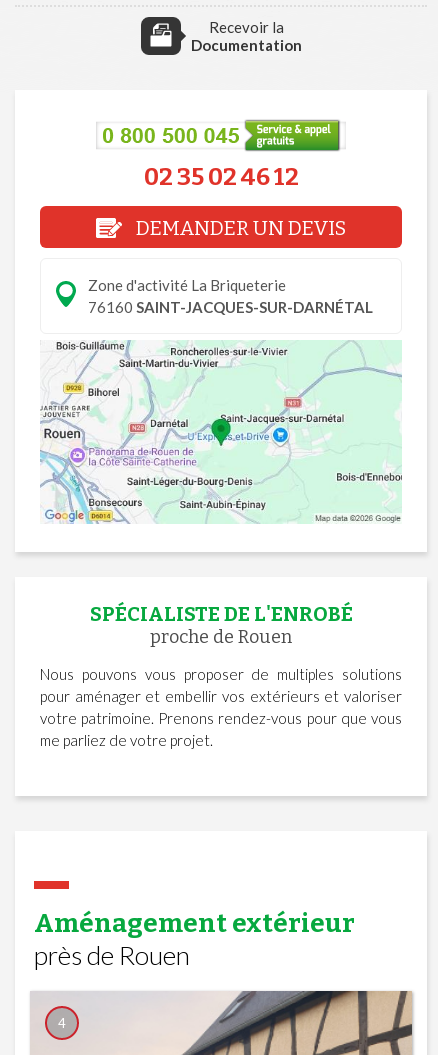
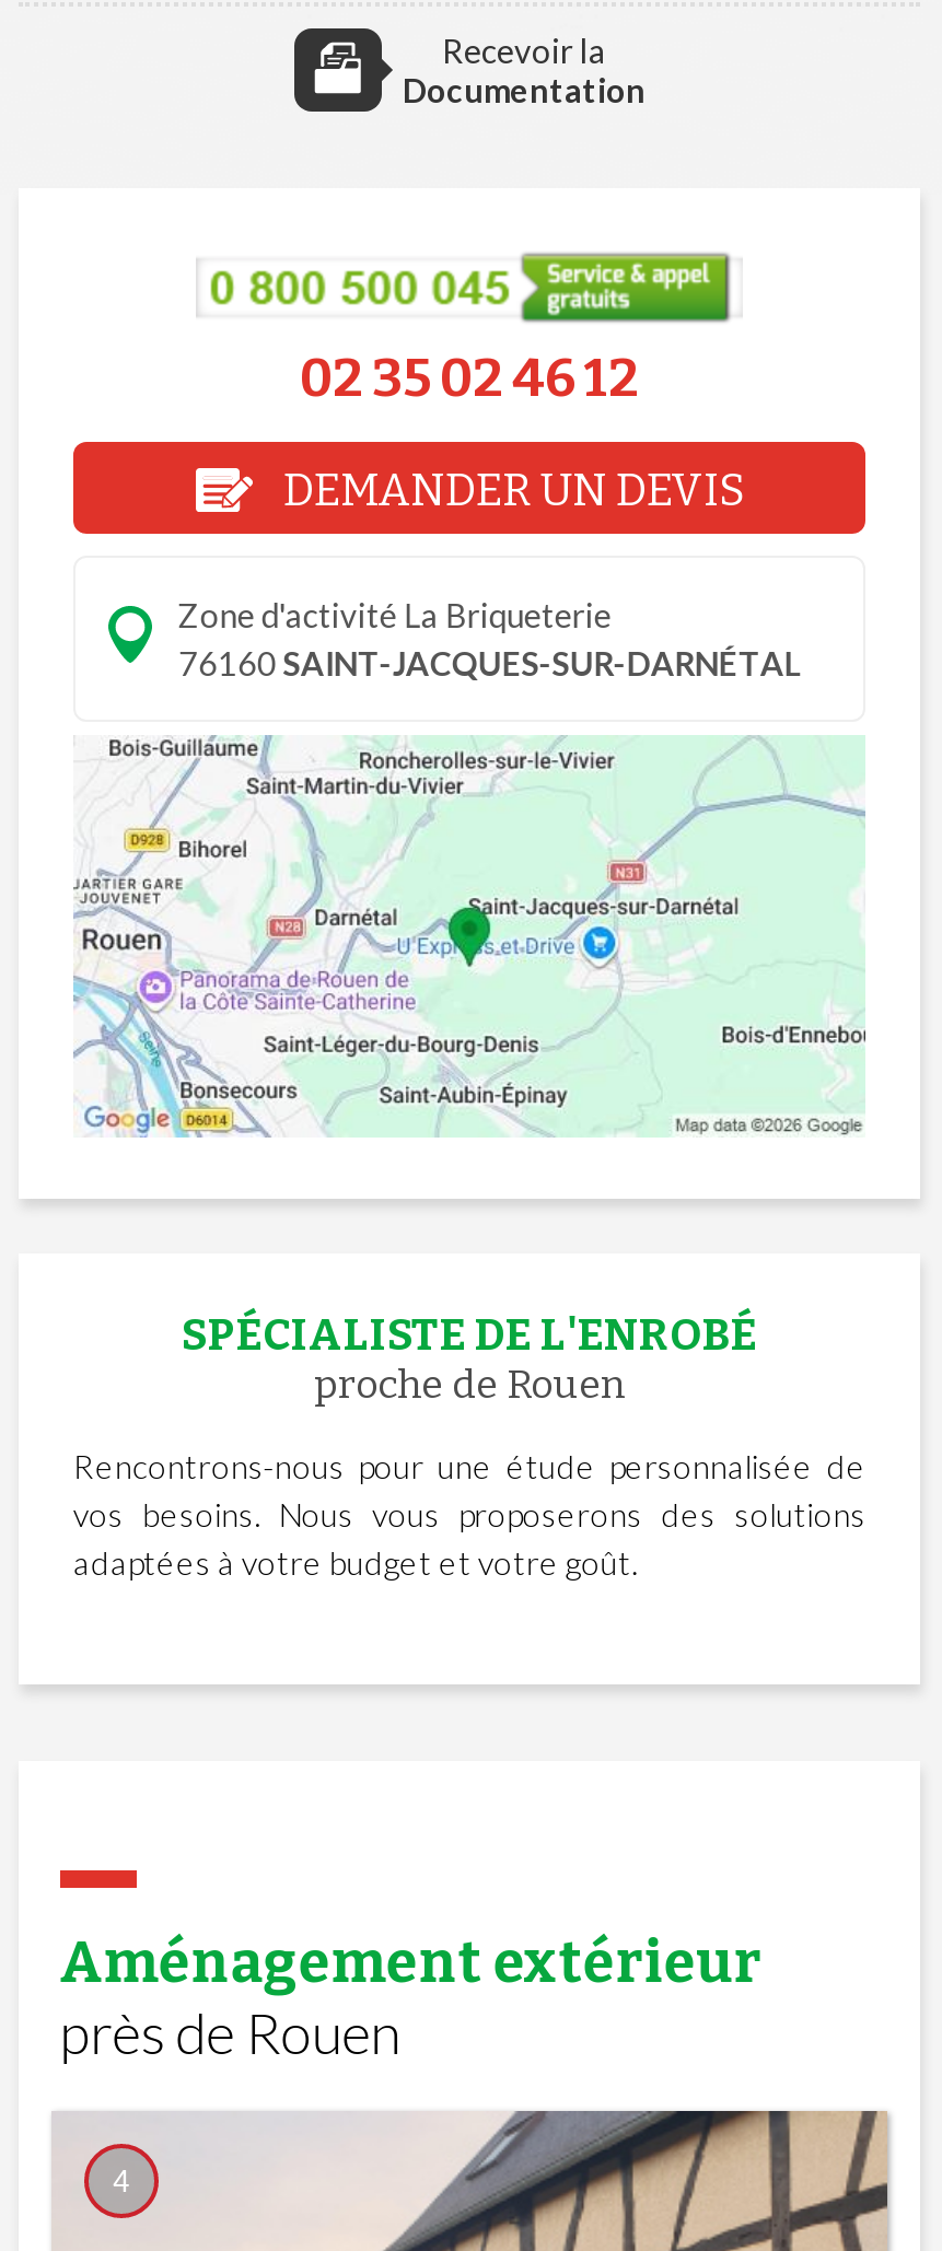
[40,665,402,749] Nous pouvons vous proposer de multiples solutions | pour aménager et embellir vos extérieurs et valoriser | votre patrimoine. Prenons rendez-vous pour que vous | me parliez de votre projet. -> [73,1446,866,1582] Rencontrons-nous pour une étude personnalisée de | vos besoins. Nous vous proposerons des solutions | adaptées à votre budget et votre goût.

